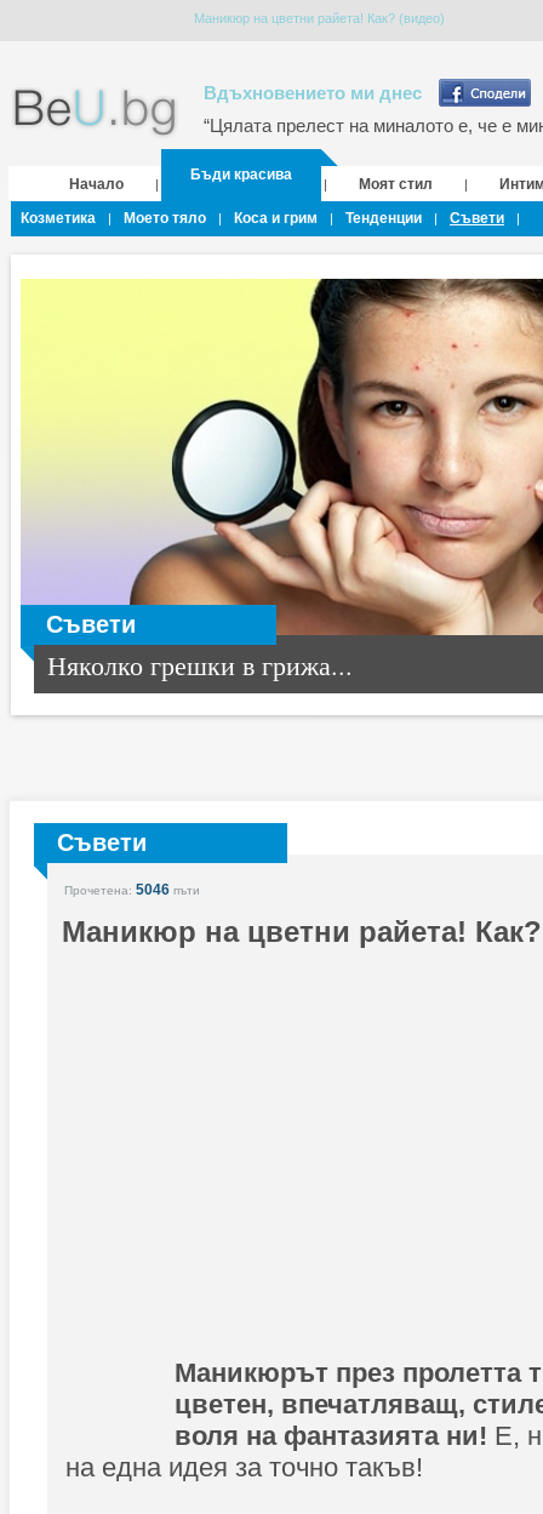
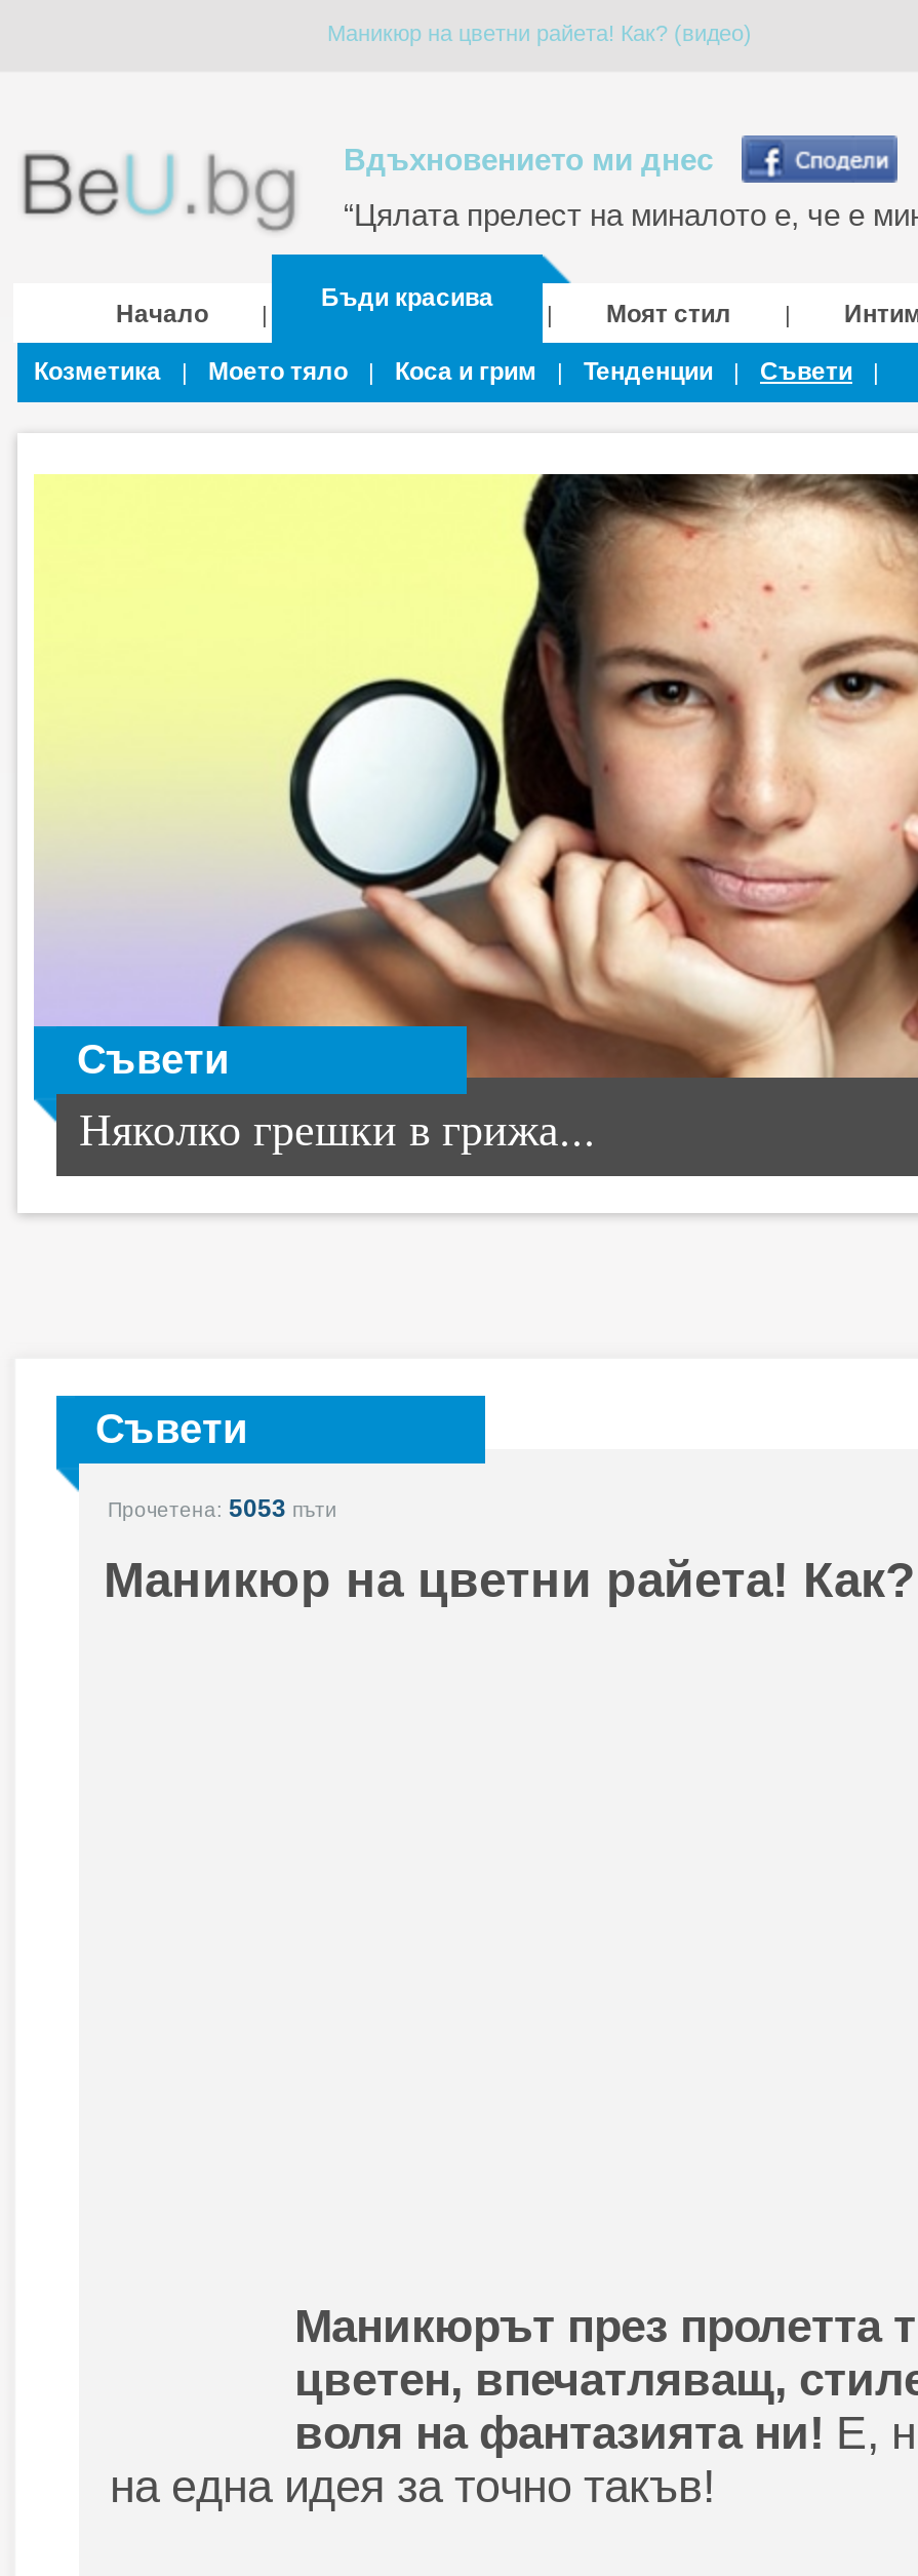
[64,881,200,898] Прочетена: 5046 пъти -> [108,1494,337,1523] Прочетена: 5053 пъти

